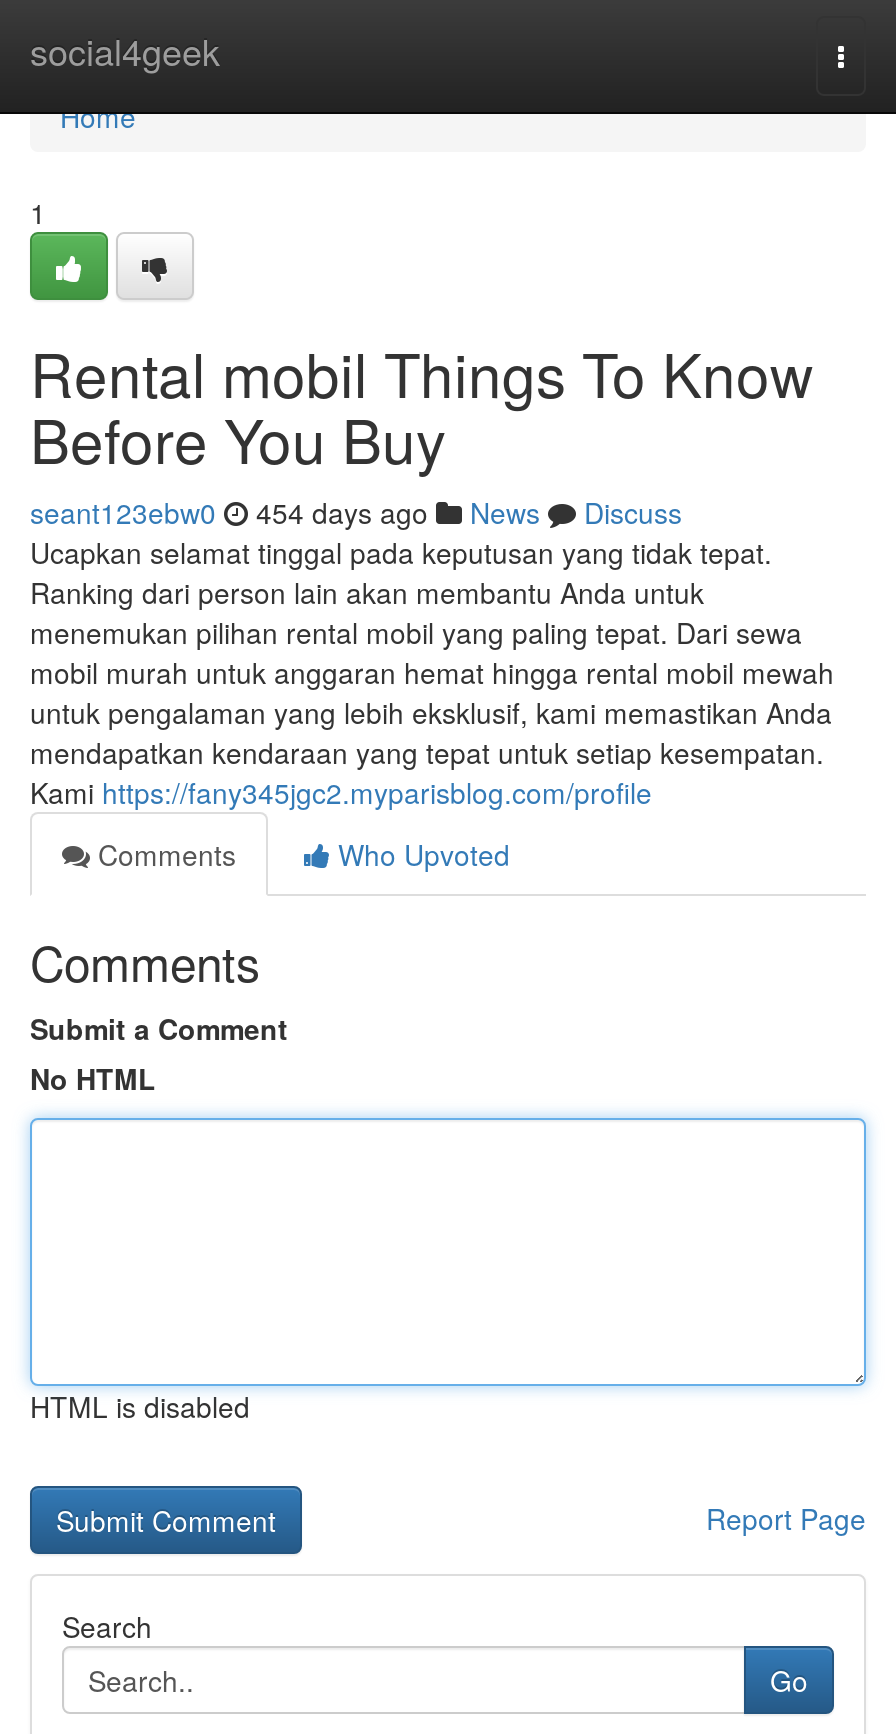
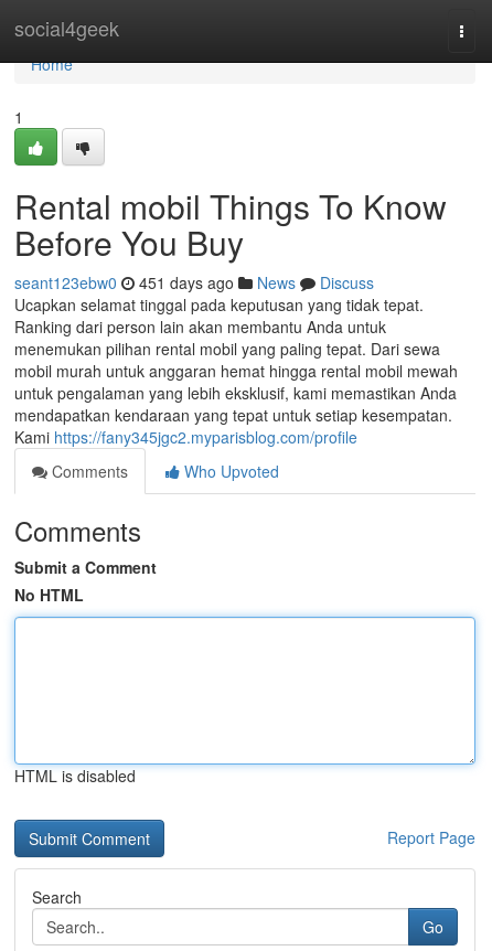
[30,492,682,532] seant123ebw0 454 days ago News Discuss -> [14,271,374,293] seant123ebw0 451 days ago News Discuss

